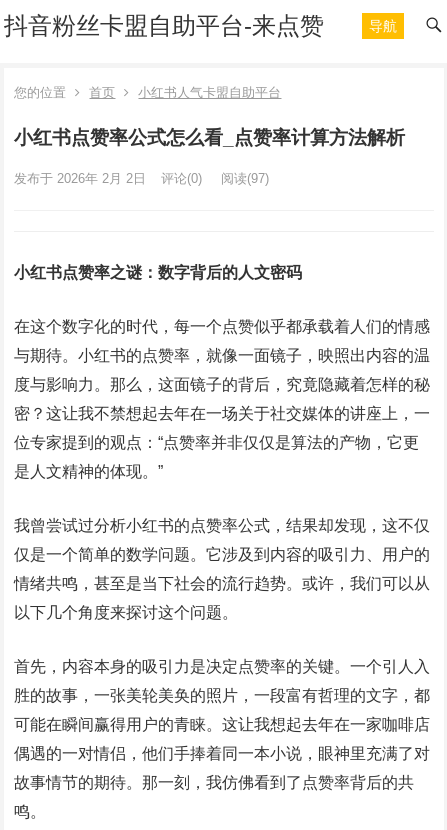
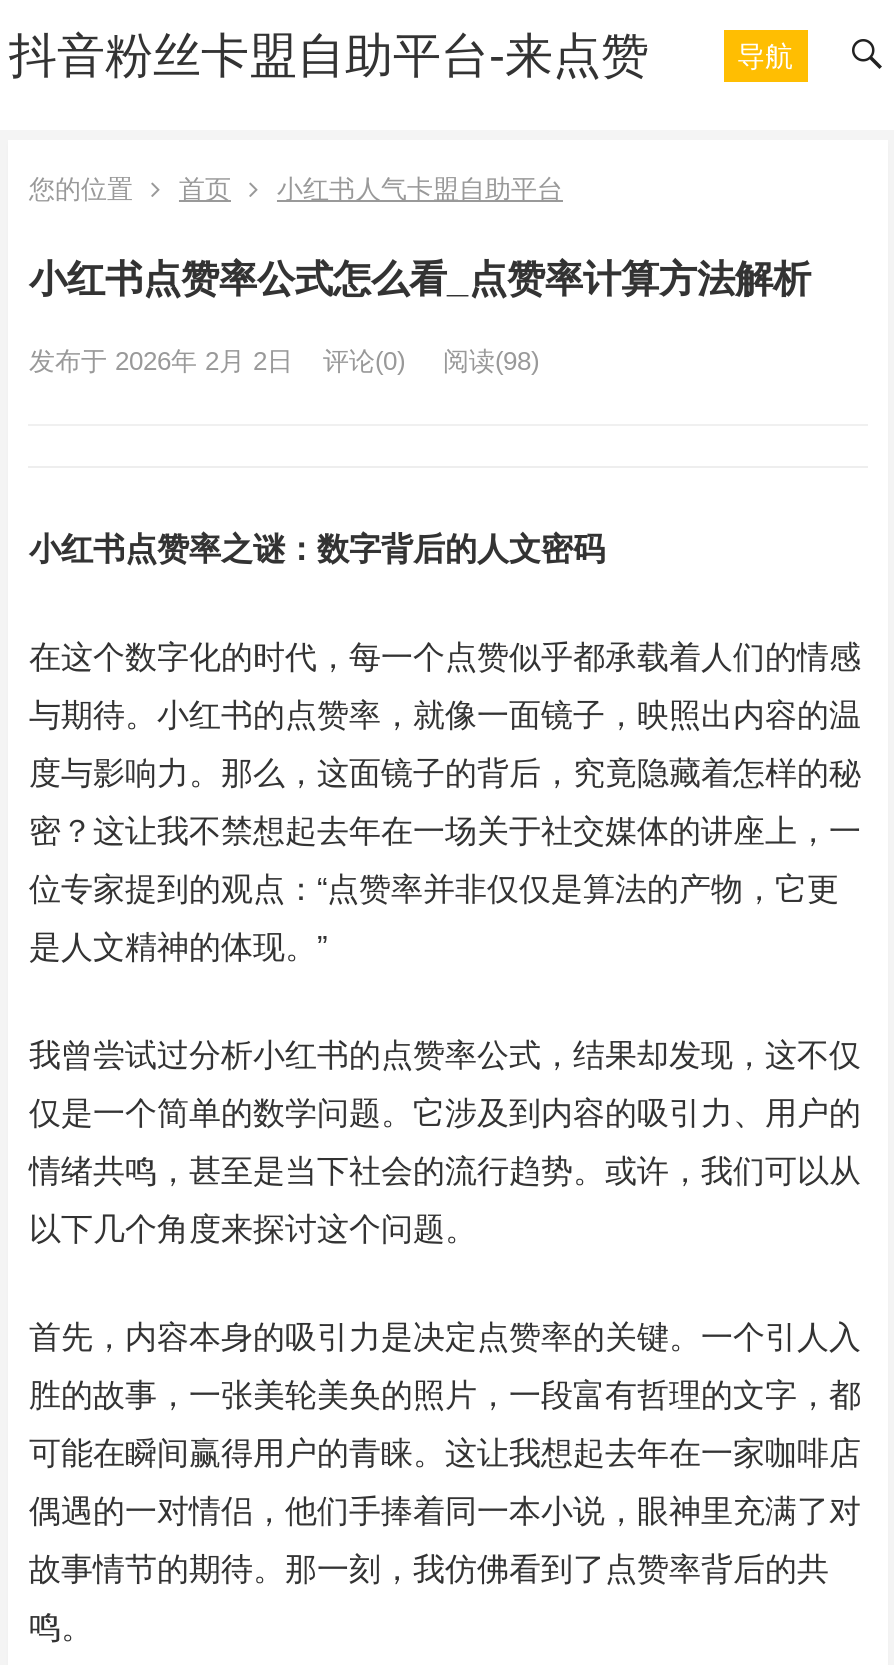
[14,171,269,186] 发布于 2026年 2月 2日 评论(0) 阅读(97) -> [29,346,539,376] 发布于 2026年 2月 2日 评论(0) 阅读(98)

